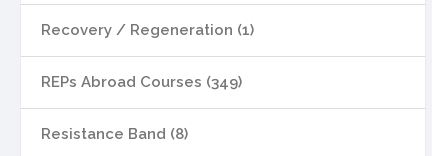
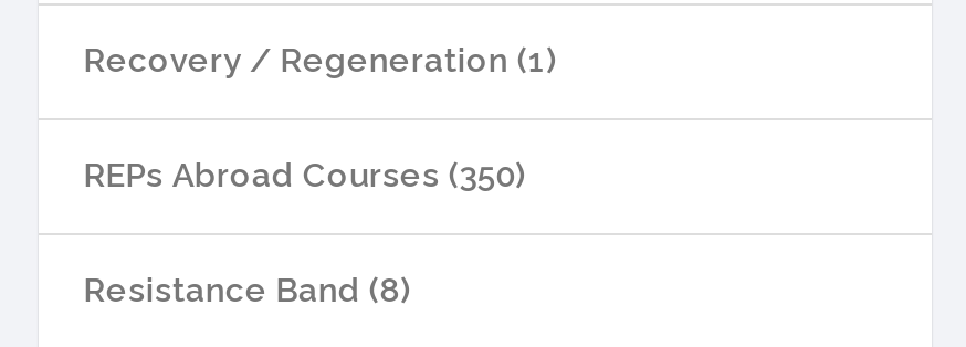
[41,73,242,91] REPs Abroad Courses (349) -> [84,156,524,196] REPs Abroad Courses (350)

